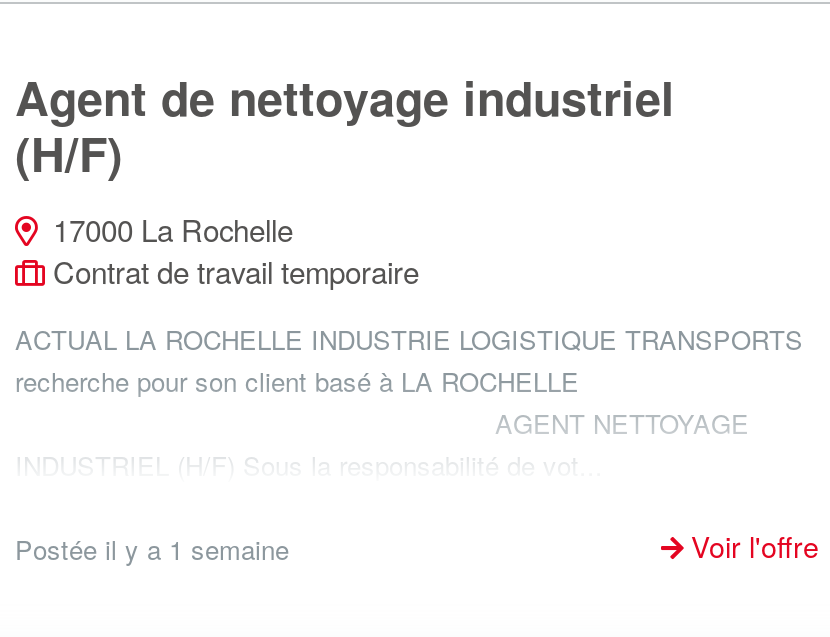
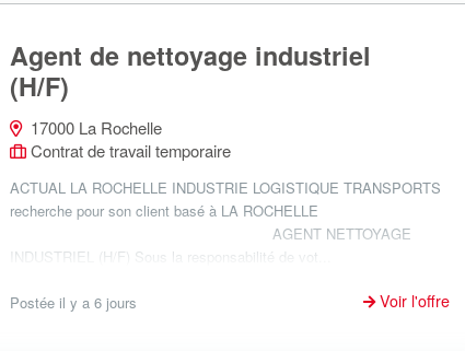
[15,529,289,567] Postée il y a 1 semaine -> [10,291,137,312] Postée il y a 6 jours

